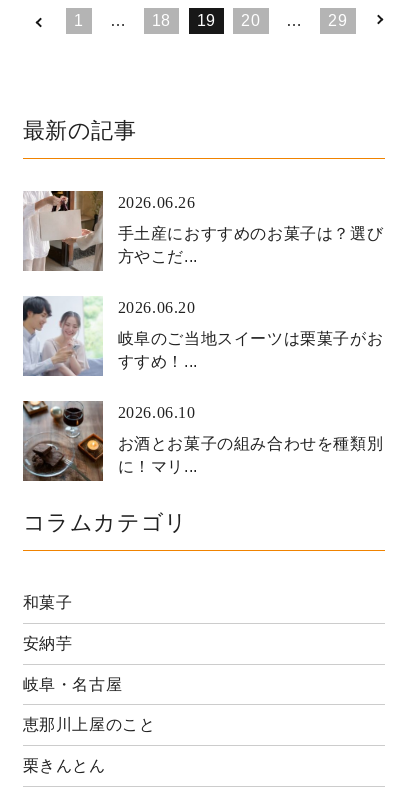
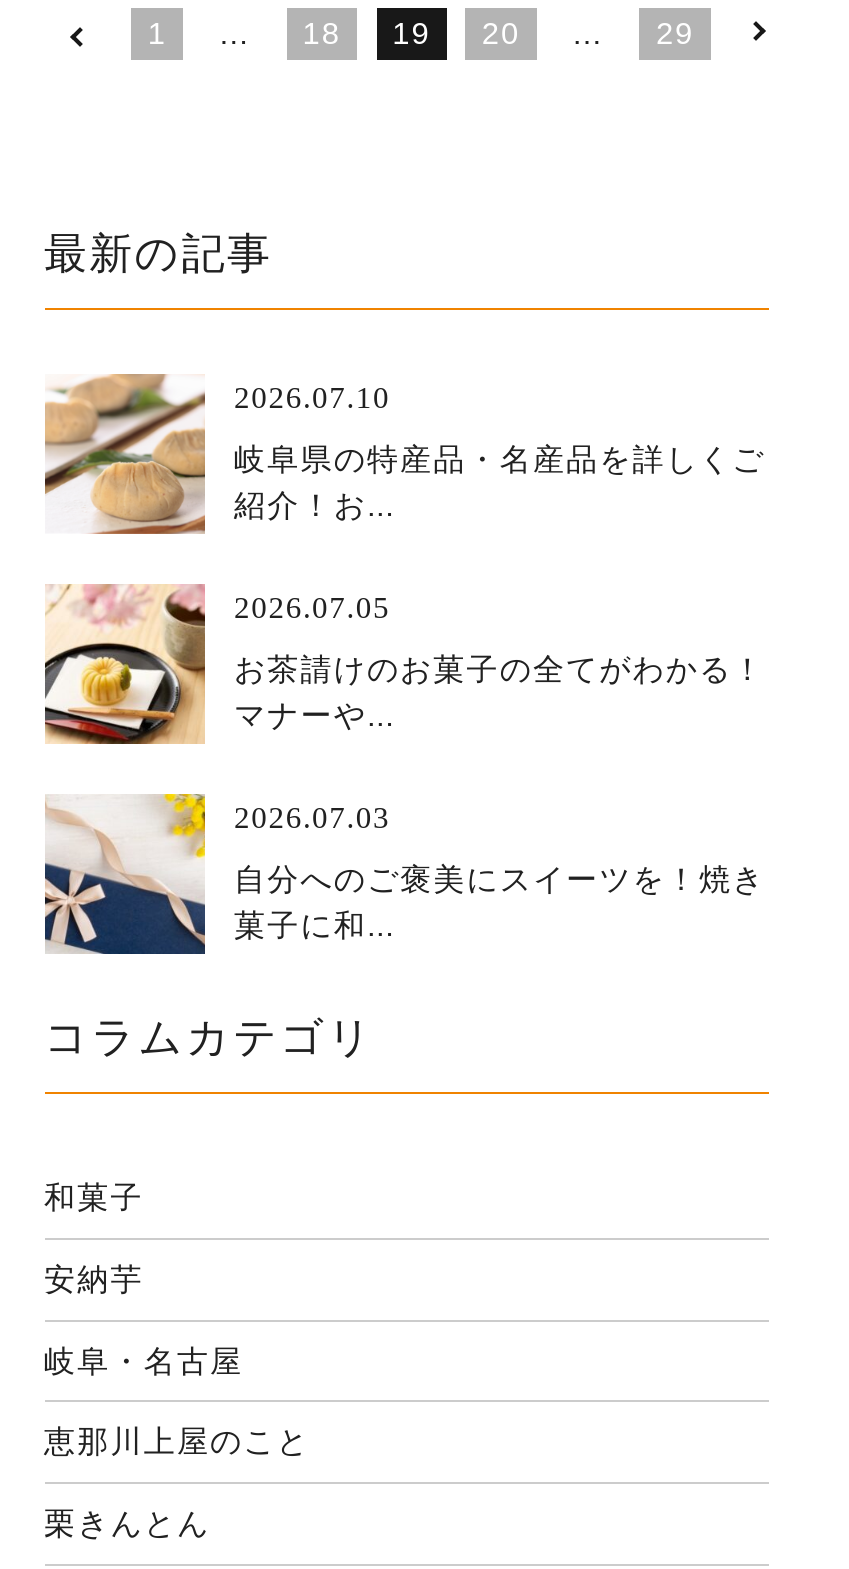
[23,190,195,272] [image] | 2026.06.26 -> [45,372,390,536] [image] | 2026.07.10
[117,225,383,265] 手土産におすすめのお菓子は？選び | 方やこだ... -> [234,442,765,522] 岐阜県の特産品・名産品を詳しくご | 紹介！お...
[22,295,195,377] [image] | 2026.06.20 -> [43,584,390,746] [image] | 2026.07.05
[117,330,383,370] 岐阜のご当地スイーツは栗菓子がお | すすめ！... -> [234,652,765,732] お茶請けのお菓子の全てがわかる！ | マナーや...
[22,400,195,482] [image] | 2026.06.10 -> [43,792,390,956] [image] | 2026.07.03
[117,435,383,475] お酒とお菓子の組み合わせを種類別 | に！マリ... -> [234,862,765,942] 自分へのご褒美にスイーツを！焼き | 菓子に和...

